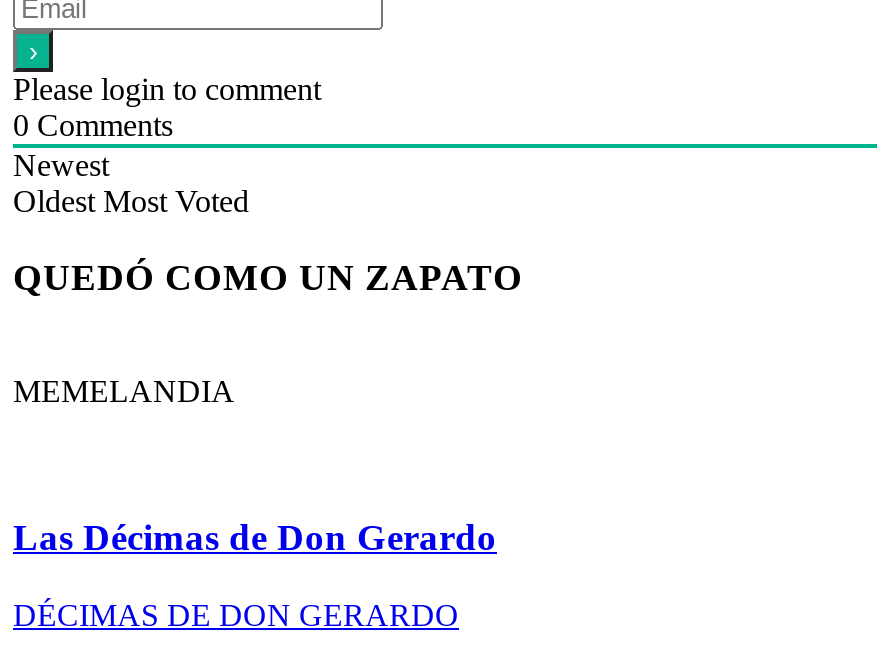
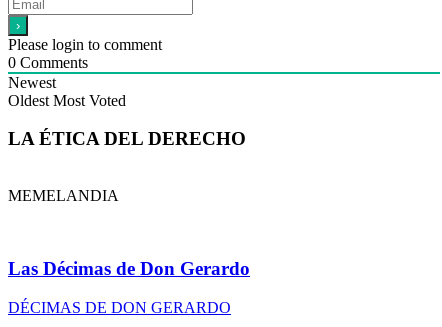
[13,257,523,299] QUEDÓ COMO UN ZAPATO -> [8,128,246,149] LA ÉTICA DEL DERECHO

